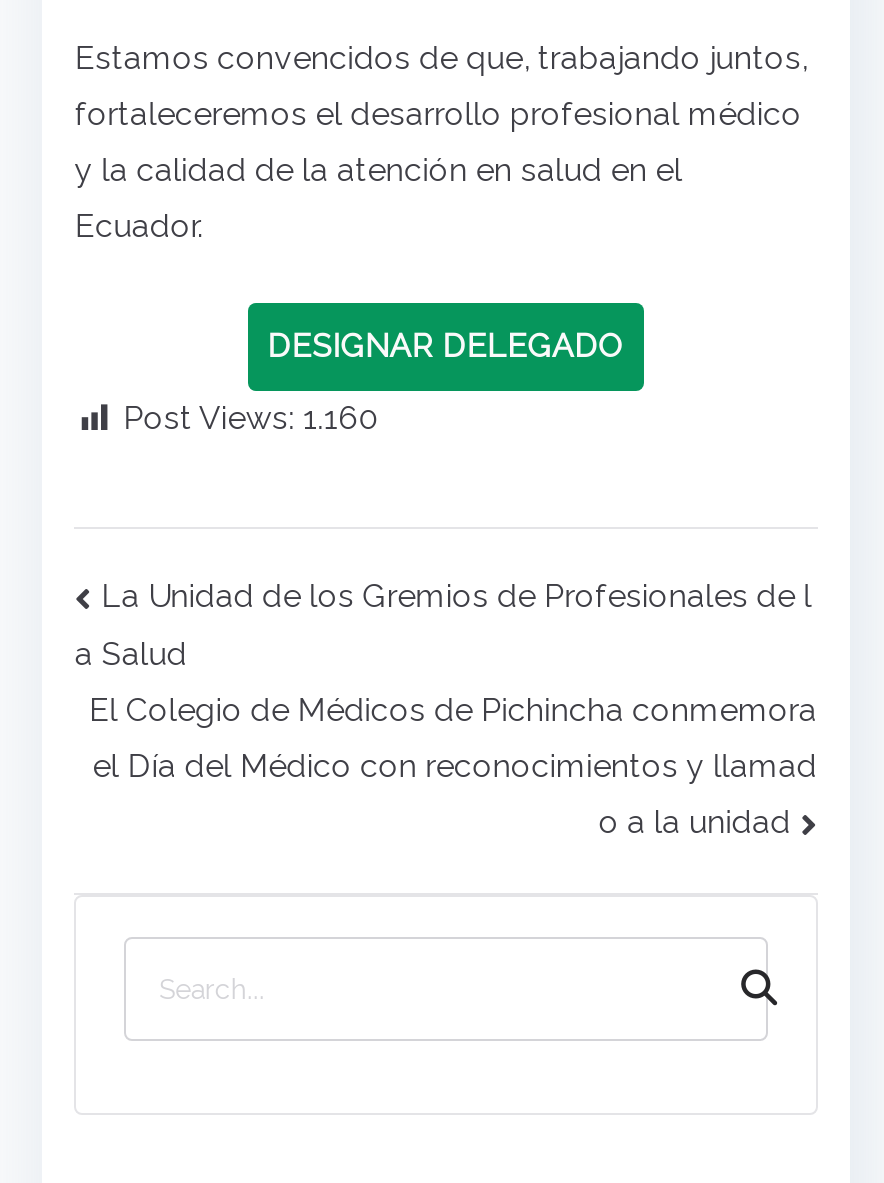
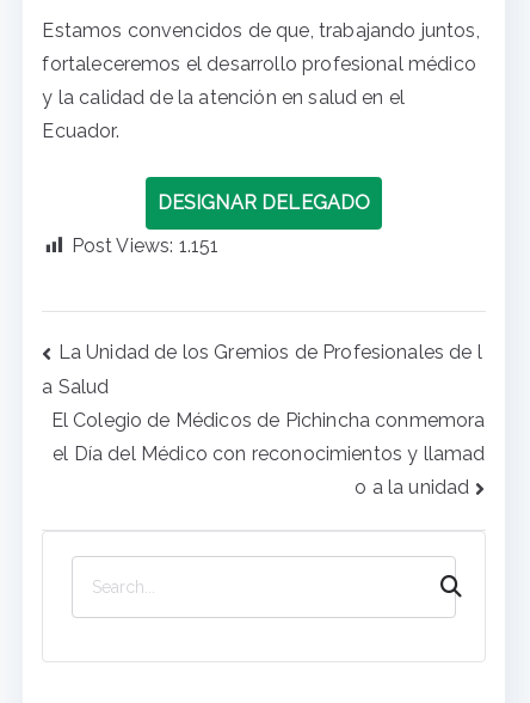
[123,399,379,437] Post Views: 1.160 -> [71,234,219,257] Post Views: 1.151

